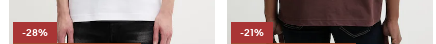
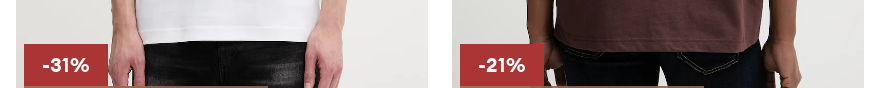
[22,26,48,39] -28% -> [42,52,90,78] -31%

